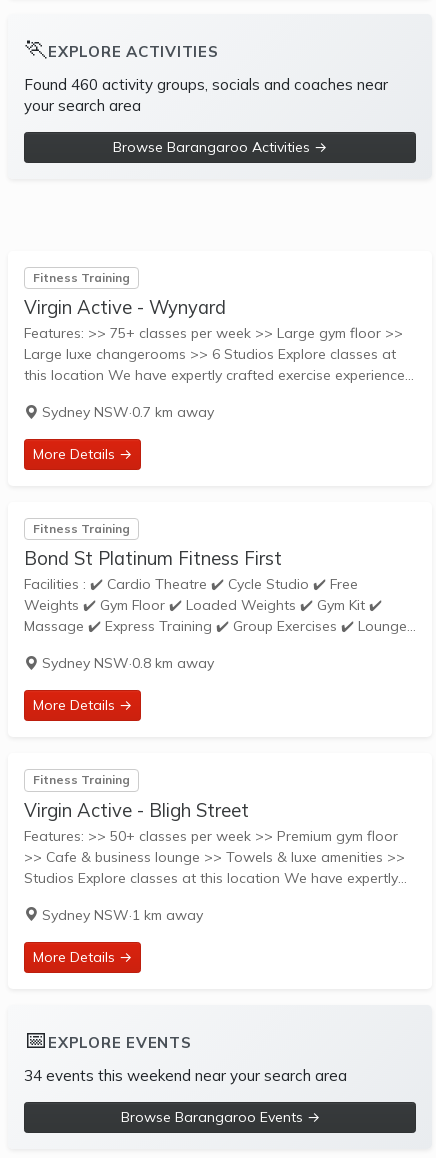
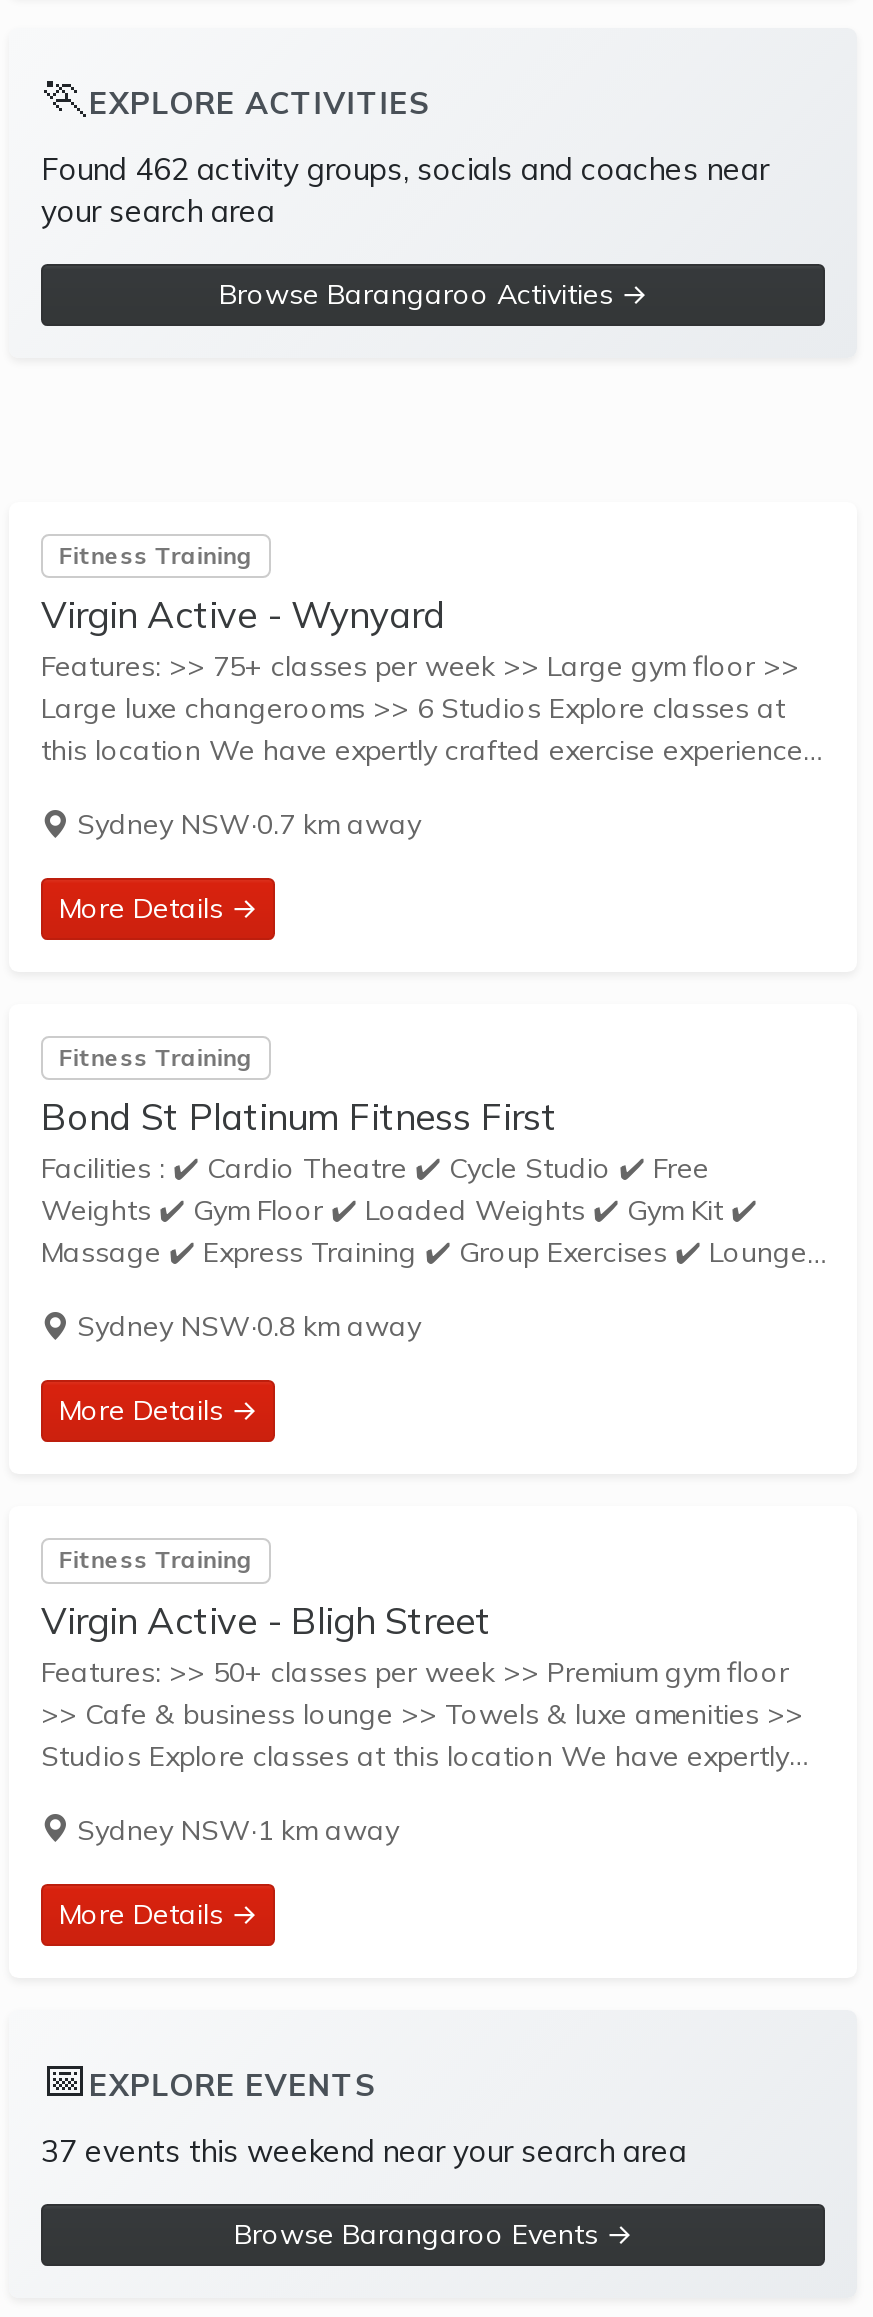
[24,74,388,93] Found 460 activity groups, socials and coaches near -> [41,149,769,187] Found 462 activity groups, socials and coaches near
[24,1066,347,1085] 34 events this weekend near your search area -> [41,2131,687,2169] 37 events this weekend near your search area

